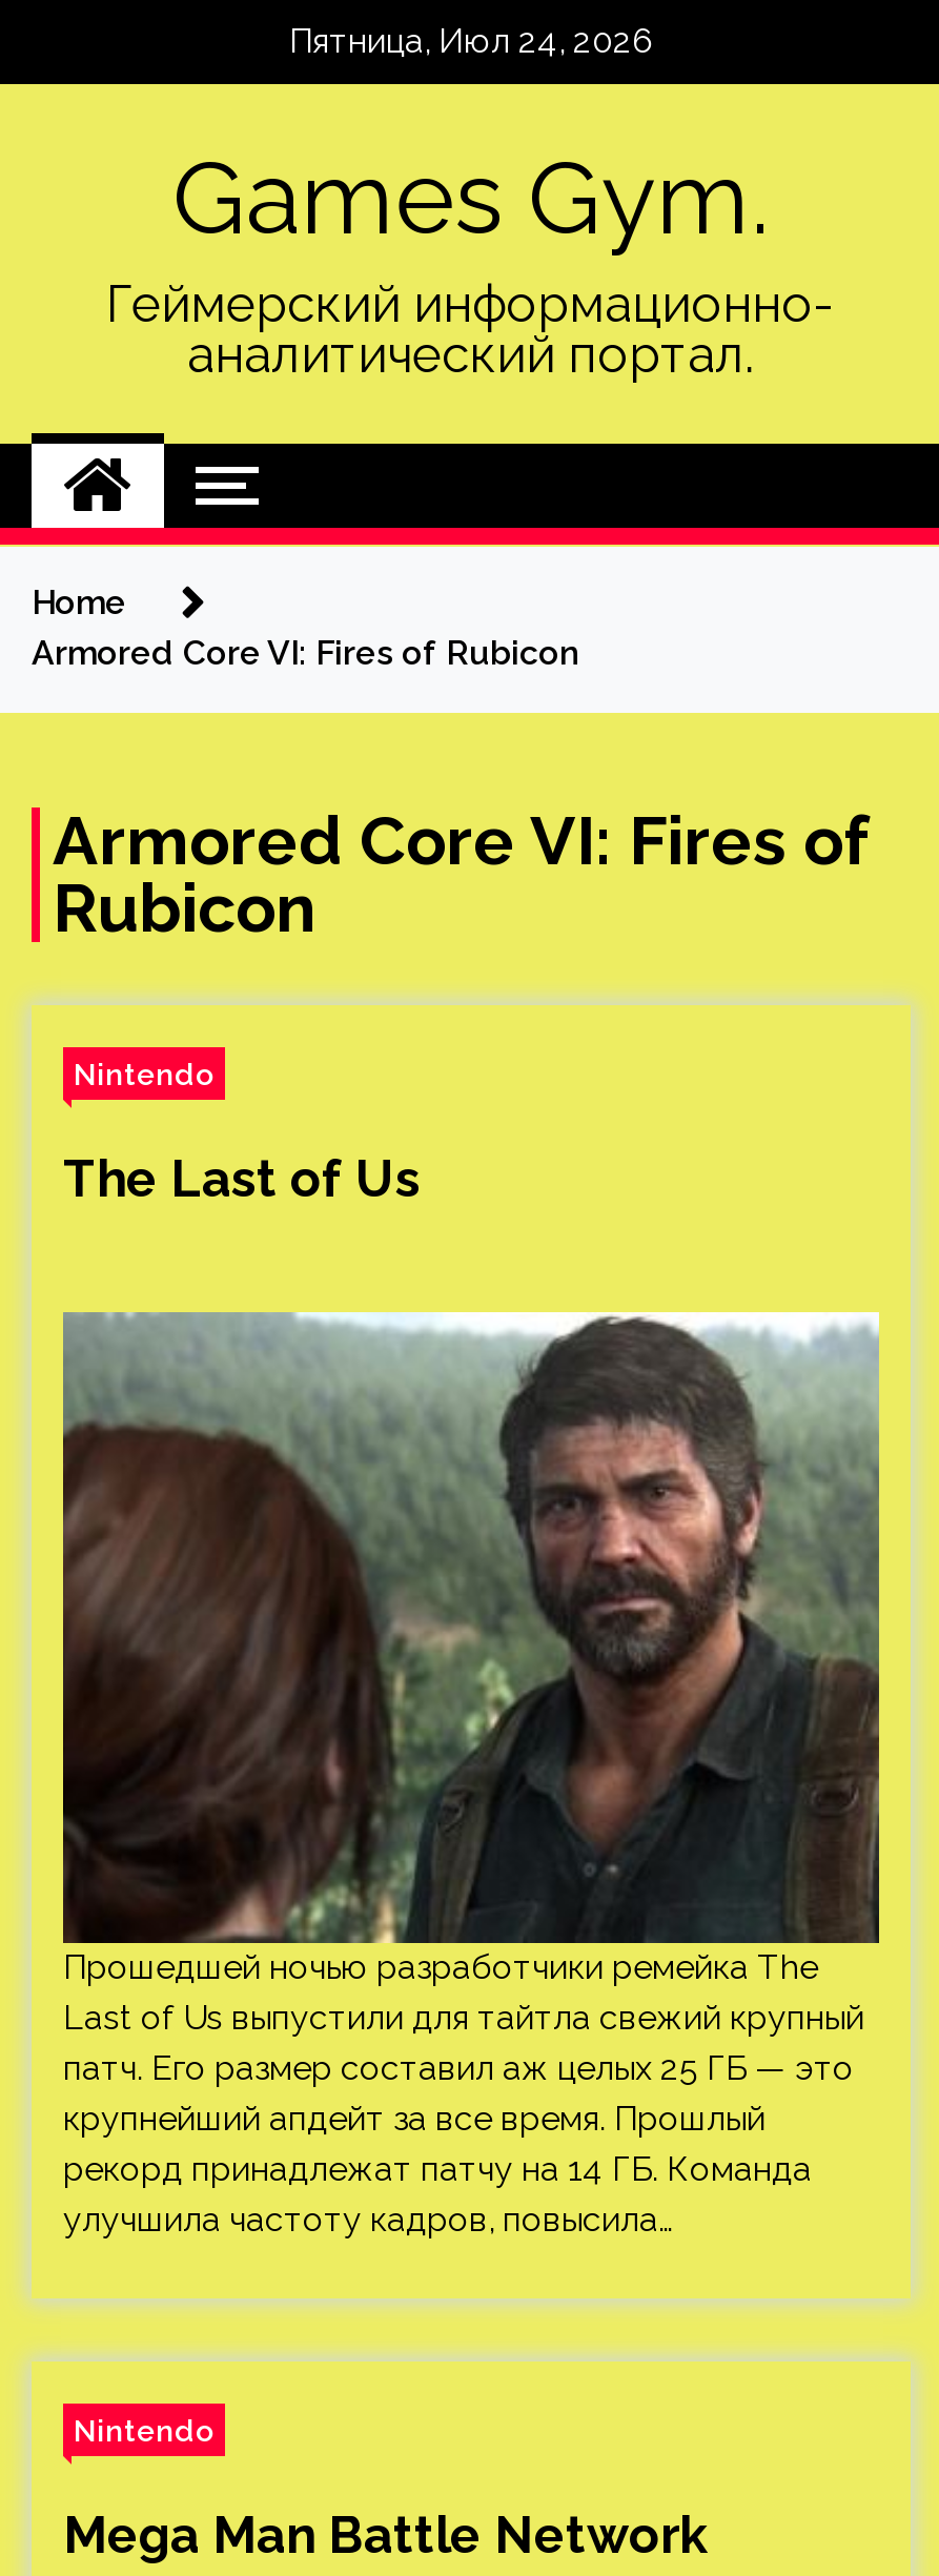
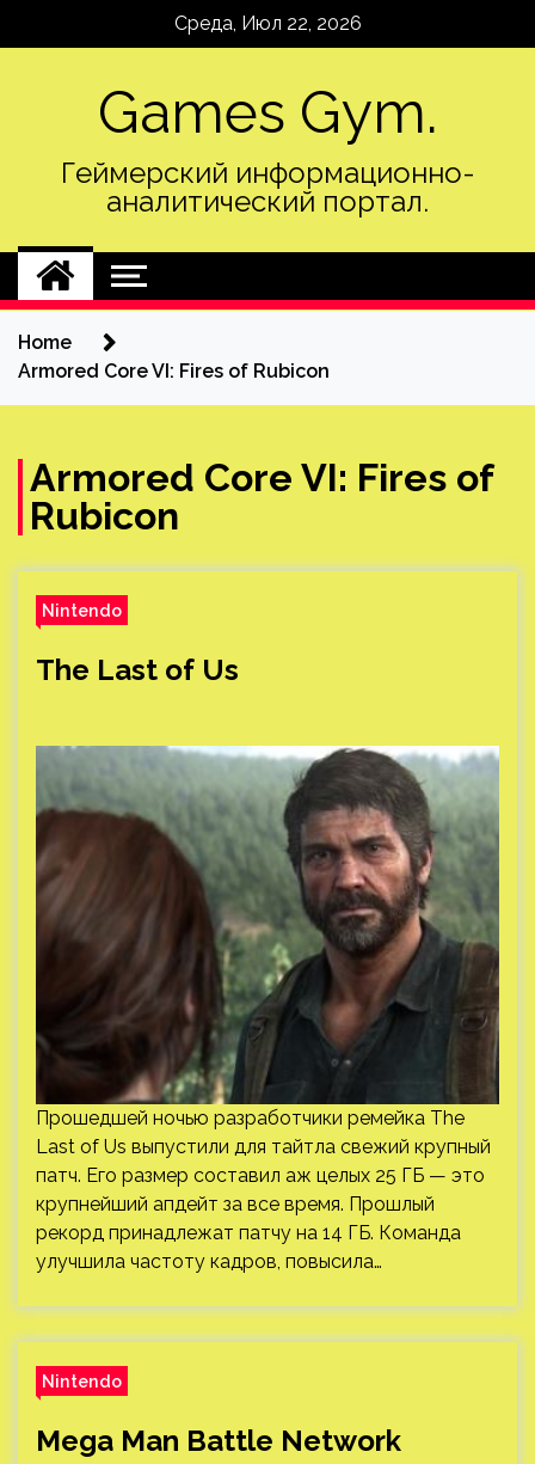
[289,21,653,61] Пятница, Июл 24, 2026 -> [174,12,361,35] Среда, Июл 22, 2026

